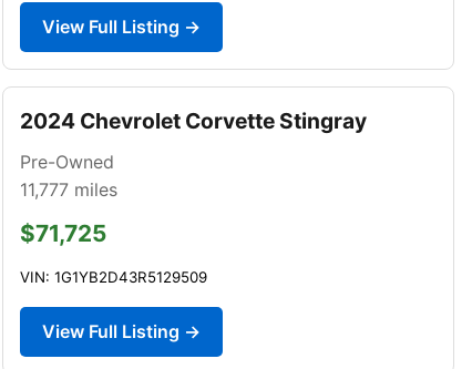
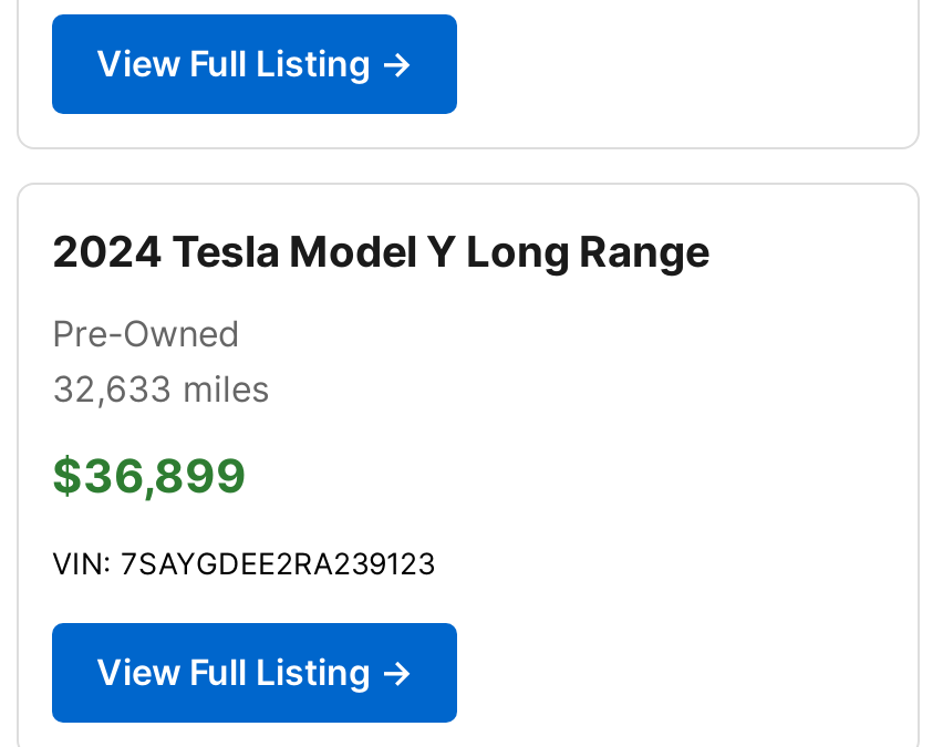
[20,107,367,134] 2024 Chevrolet Corvette Stingray -> [52,224,709,278] 2024 Tesla Model Y Long Range
[20,178,117,200] 11,777 miles -> [52,366,269,410] 32,633 miles
[20,219,106,247] $71,725 -> [52,448,247,503] $36,899
[20,268,207,286] VIN: 1G1YB2D43R5129509 -> [52,545,435,581] VIN: 7SAYGDEE2RA239123

